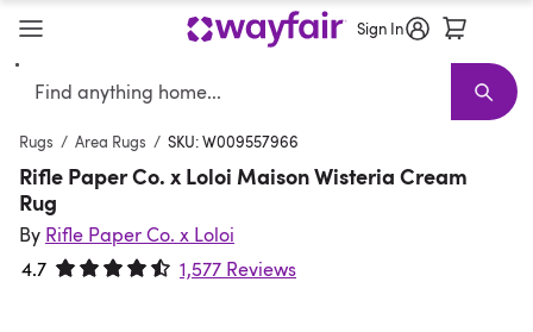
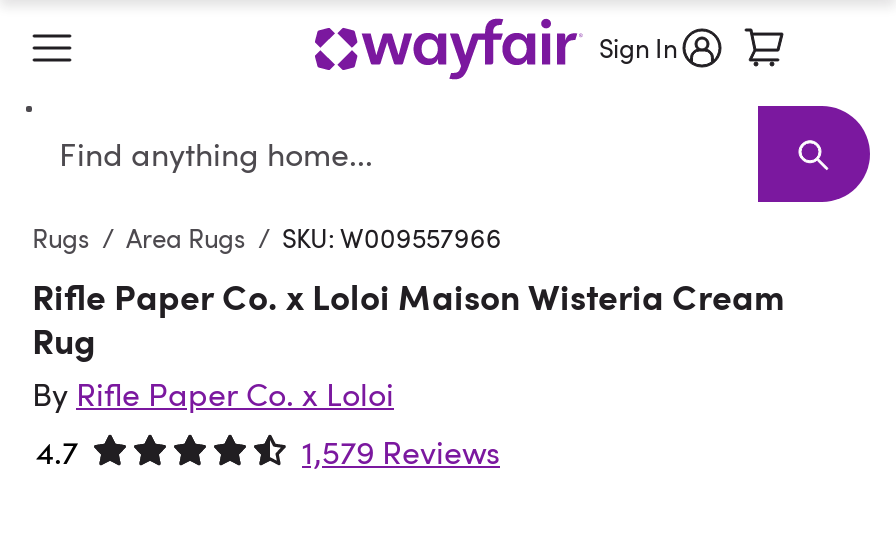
[180,256,296,282] 1,577 Reviews -> [302,430,500,474] 1,579 Reviews

